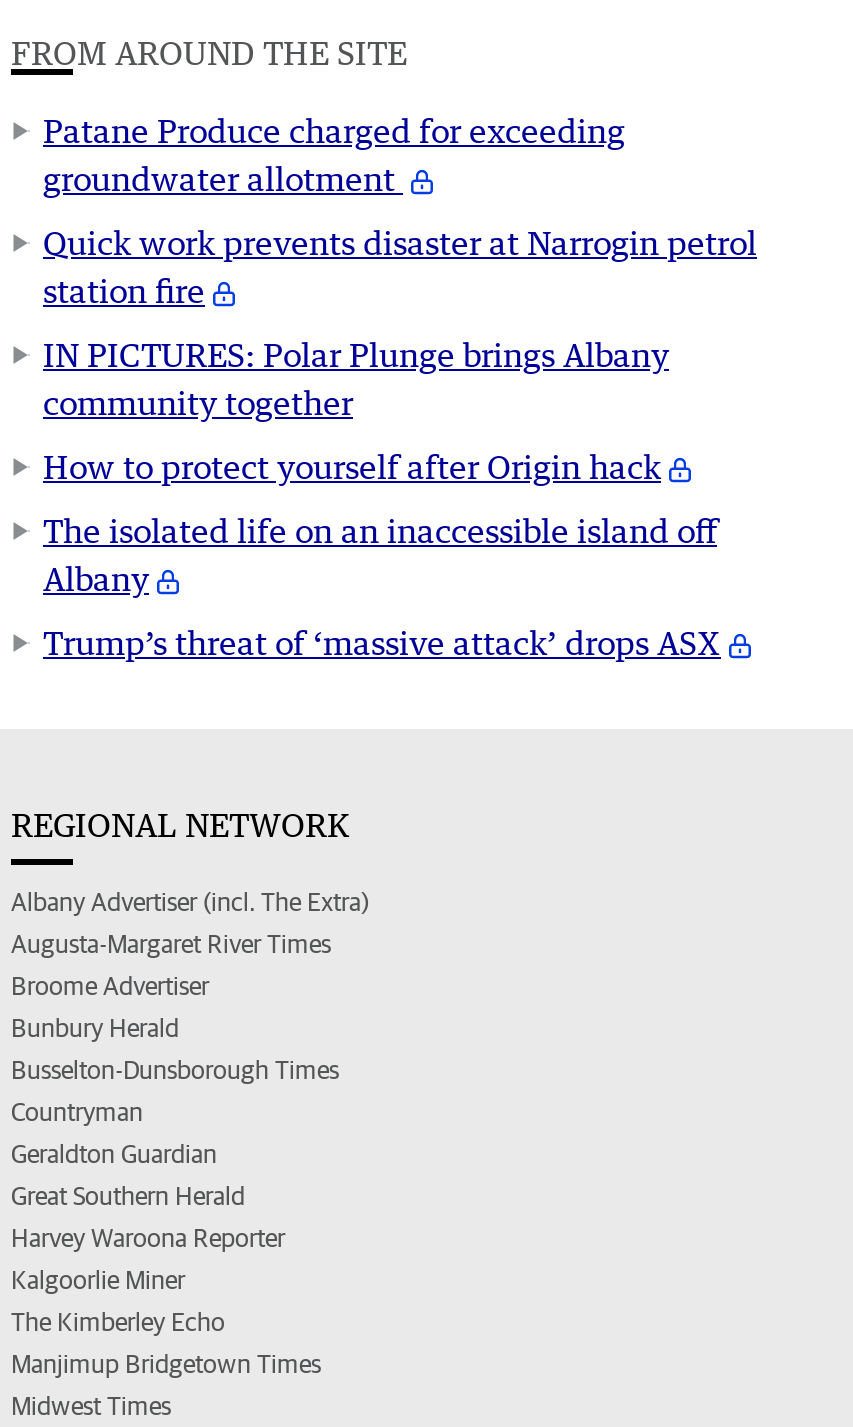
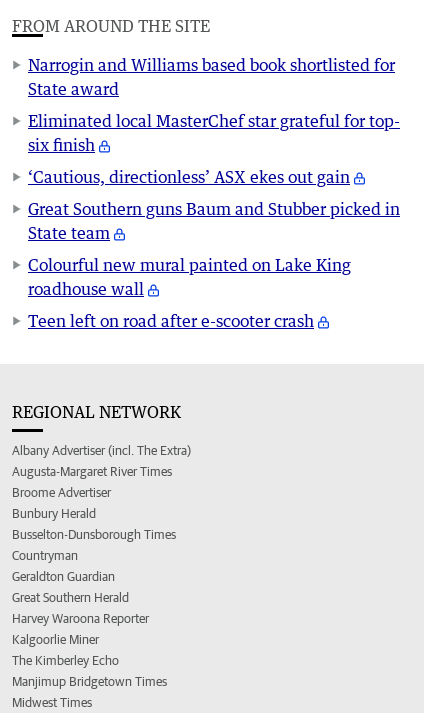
[43,111,625,199] Patane Produce charged for exceeding | groundwater allotment -> [28,55,395,99] Narrogin and Williams based book shortlisted for | State award
[43,223,757,311] Quick work prevents disaster at Narrogin petrol | station fire -> [28,111,400,155] Eliminated local MasterChef star grateful for top- | six finish
[43,335,669,423] IN PICTURES: Polar Plunge brings Albany | community together -> [28,167,350,187] ‘Cautious, directionless’ ASX ekes out gain
[43,447,661,487] How to protect yourself after Origin hack -> [28,199,400,243] Great Southern guns Baum and Stubber picked in | State team
[43,511,717,599] The isolated life on an inaccessible island off | Albany -> [28,255,351,299] Colourful new mural painted on Lake King | roadhouse wall
[43,623,721,663] Trump’s threat of ‘massive attack’ drops ASX -> [28,311,314,331] Teen left on road after e-scooter crash

